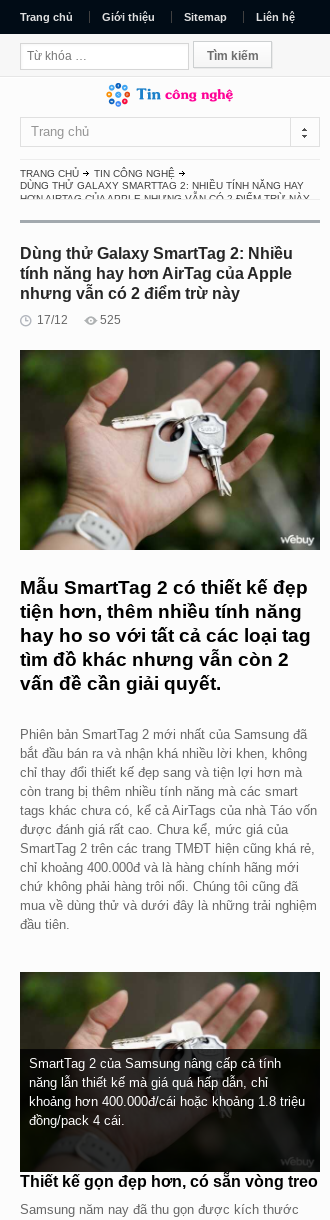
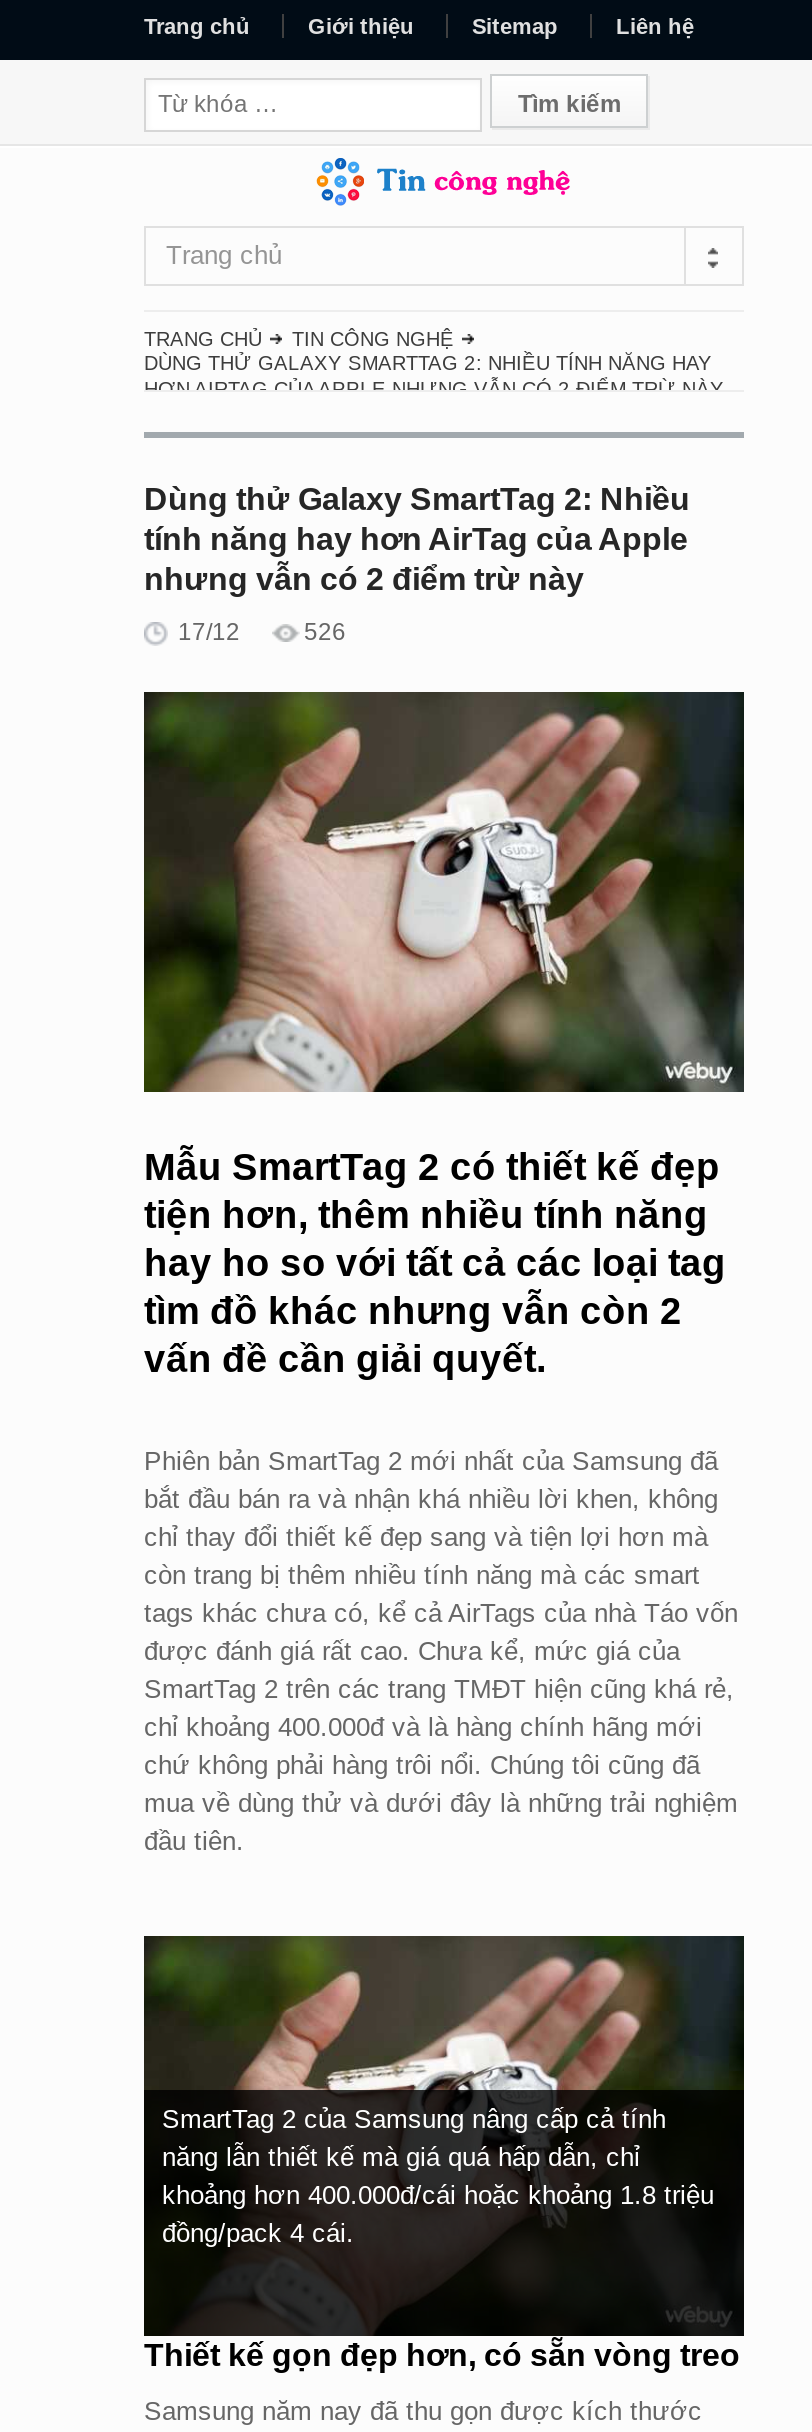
[100,313,121,327] 525 -> [304,618,346,646] 526

